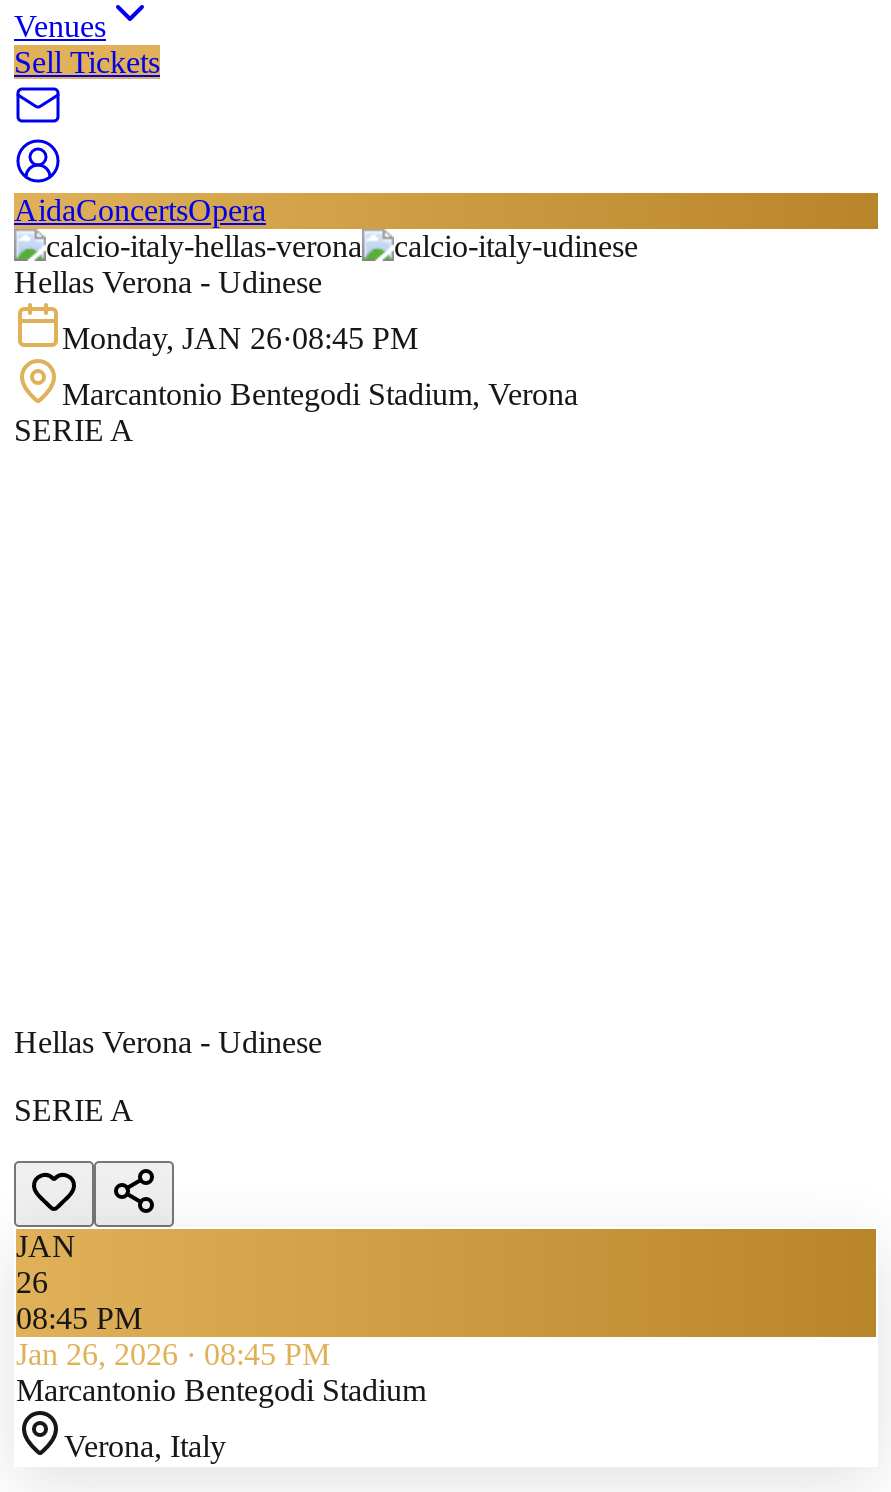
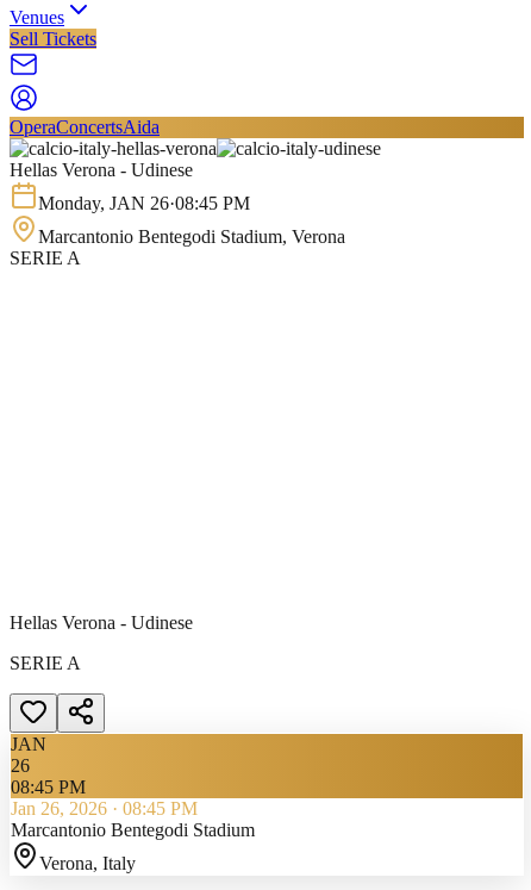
[14,193,266,227] AidaConcertsOpera -> [10,117,160,137] OperaConcertsAida

